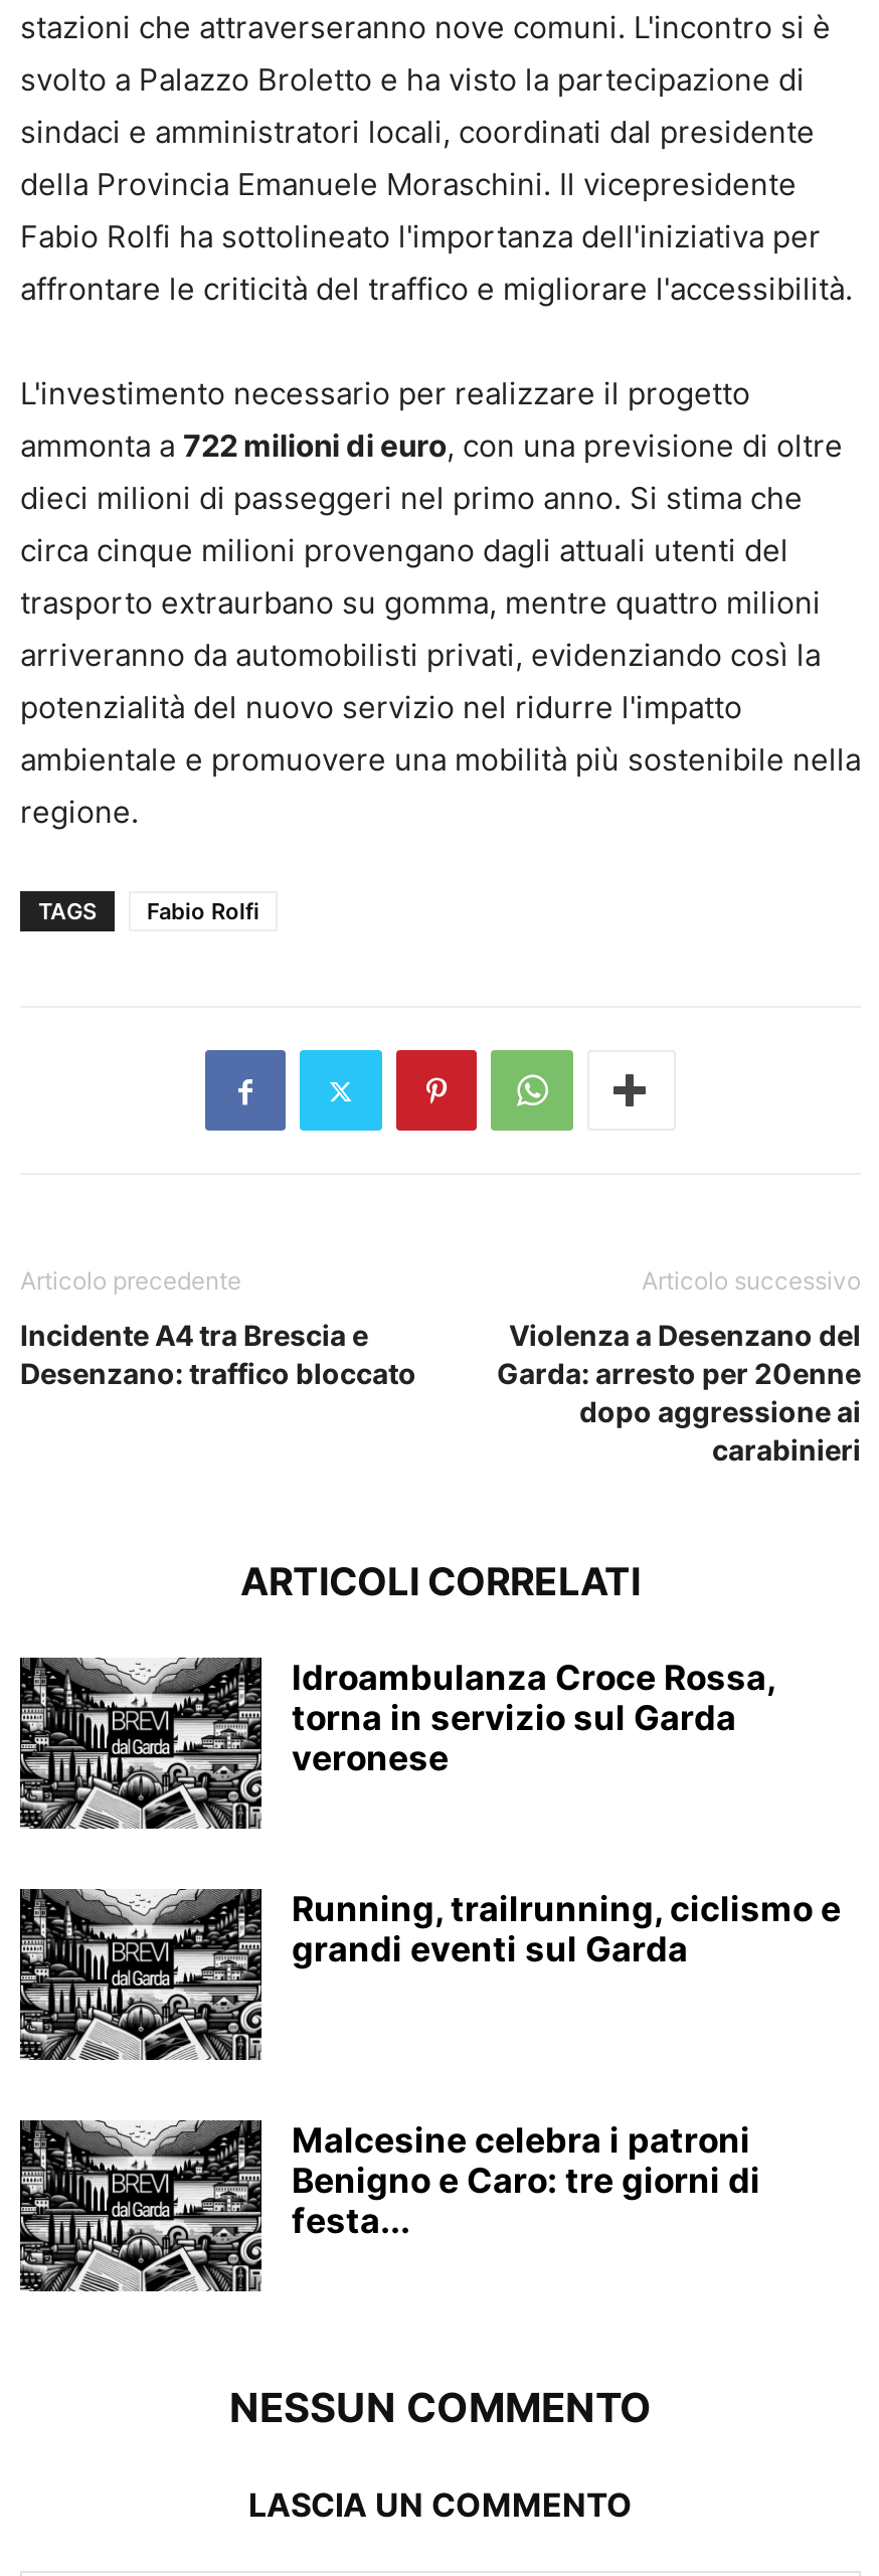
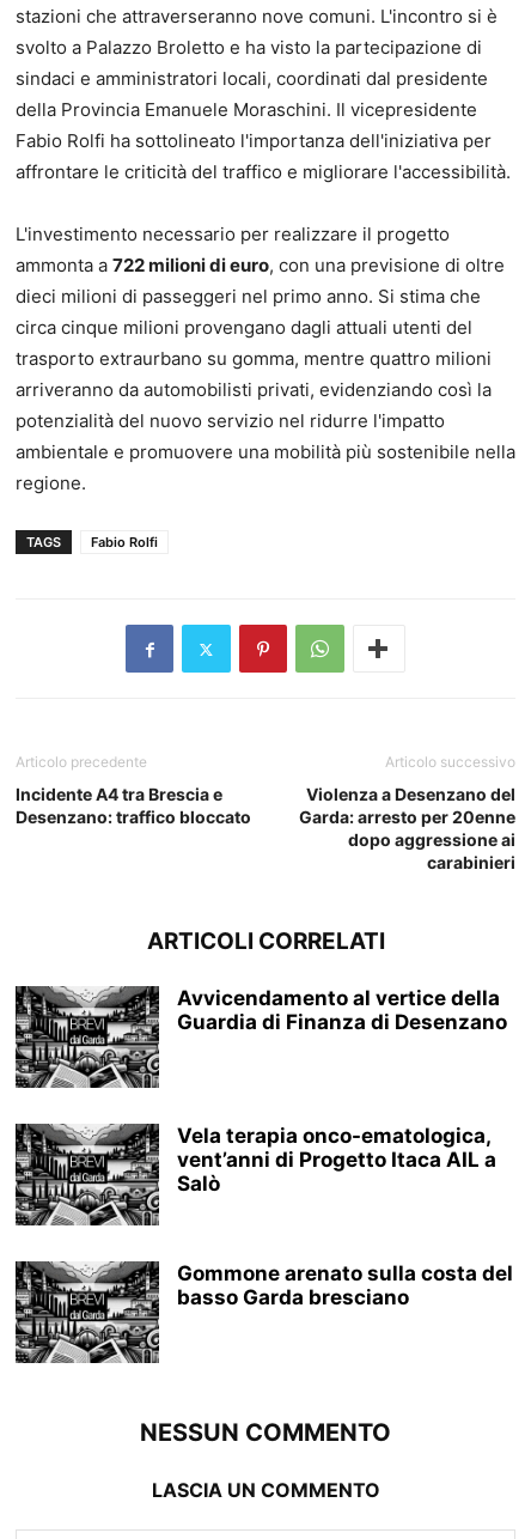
[292,1658,774,1779] Idroambulanza Croce Rossa, | torna in servizio sul Garda | veronese -> [177,987,507,1034] Avvicendamento al vertice della | Guardia di Finanza di Desenzano
[292,1890,841,1970] Running, trailrunning, ciclismo e | grandi eventi sul Garda -> [177,1124,496,1196] Vela terapia onco-ematologica, | vent’anni di Progetto Itaca AIL a | Salò
[292,2121,760,2242] Malcesine celebra i patroni | Benigno e Caro: tre giorni di | festa... -> [177,1262,513,1310] Gommone arenato sulla costa del | basso Garda bresciano

